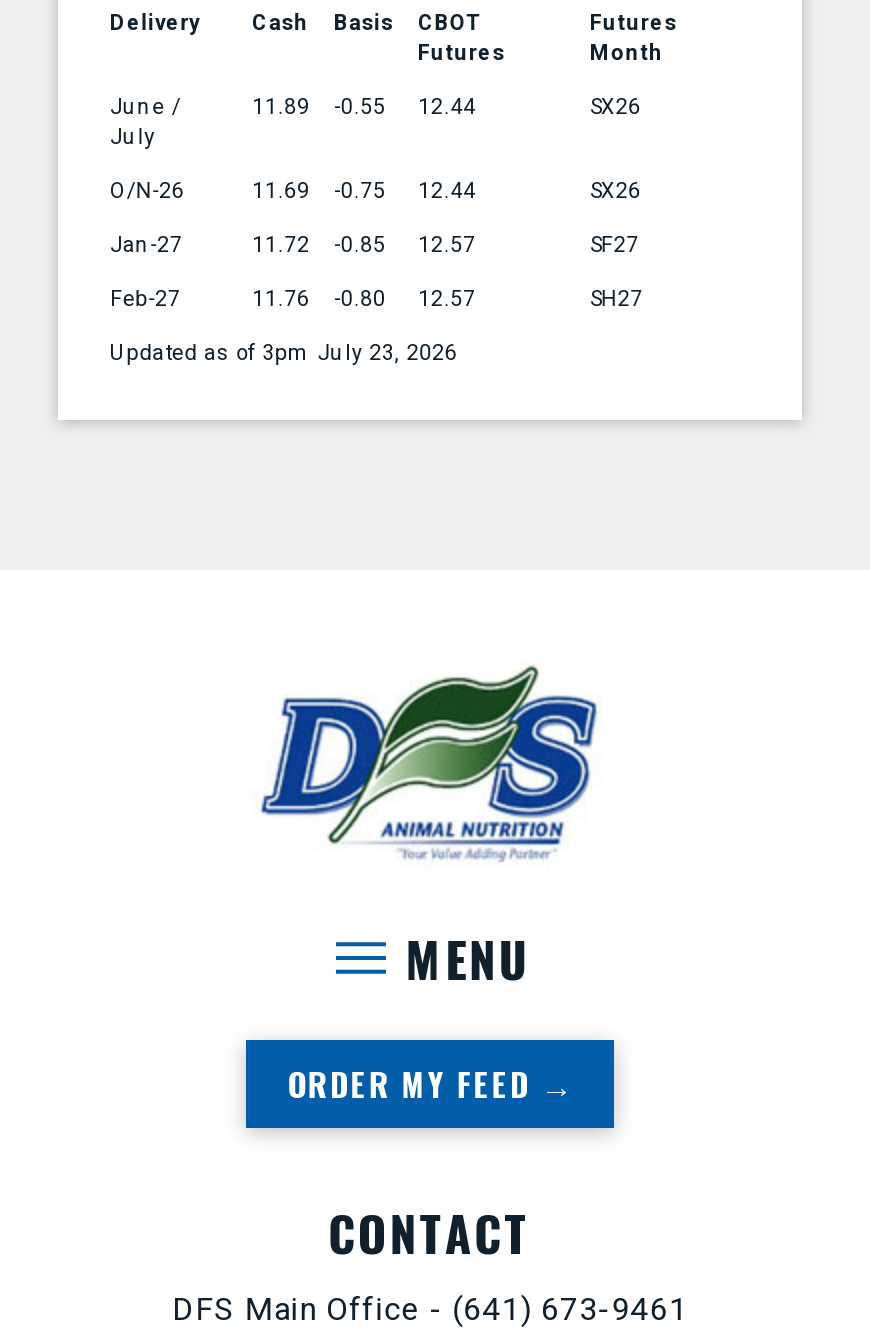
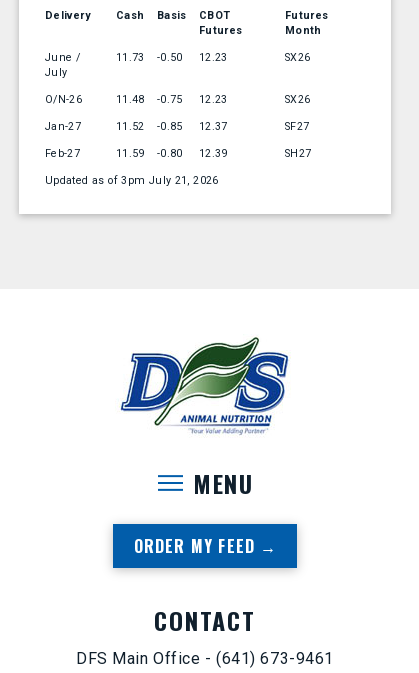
[252,93,310,119] 11.89 -> [116,51,145,64] 11.73
[334,93,386,119] -0.55 -> [157,51,183,64] -0.50
[418,93,476,119] 12.44 -> [199,51,228,64] 12.23
[252,177,310,203] 11.69 -> [116,93,145,106] 11.48
[418,177,476,203] 12.44 -> [199,93,228,106] 12.23
[252,231,310,257] 11.72 -> [116,120,145,133] 11.52
[418,231,476,257] 12.57 -> [199,120,228,133] 12.37
[252,285,310,311] 11.76 -> [116,147,145,160] 11.59
[418,285,476,311] 12.57 -> [199,147,228,160] 12.39
[110,339,457,365] Updated as of 3pm July 23, 2026 -> [45,174,219,187] Updated as of 3pm July 21, 2026

